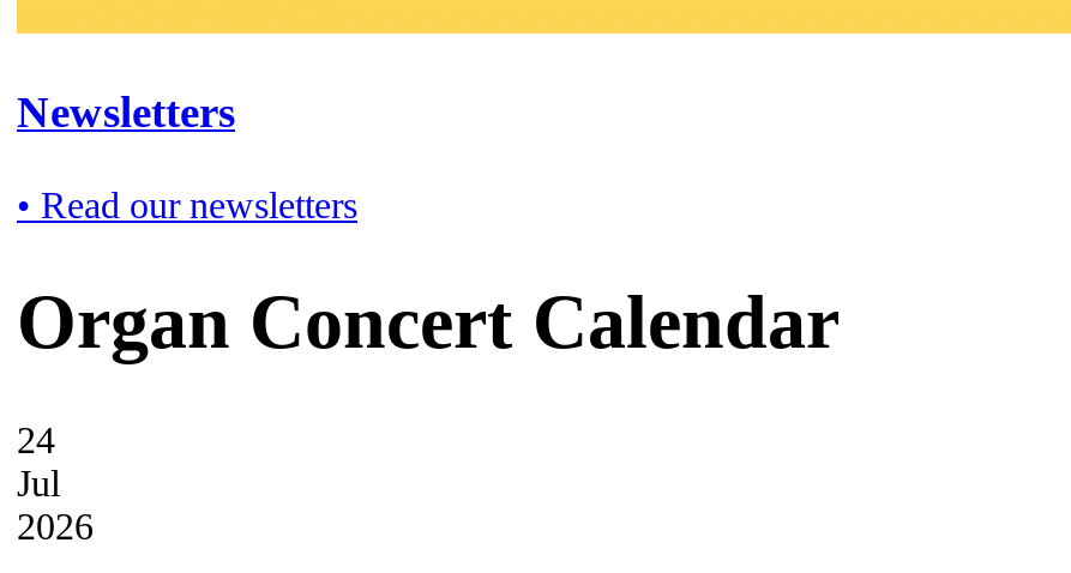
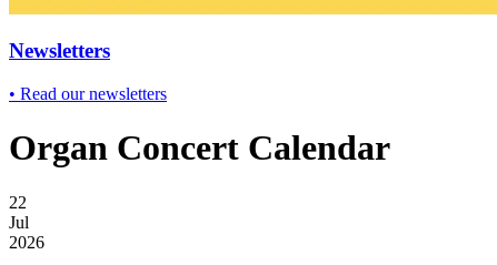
[17,419,55,460] 24 -> [9,193,27,212] 22

